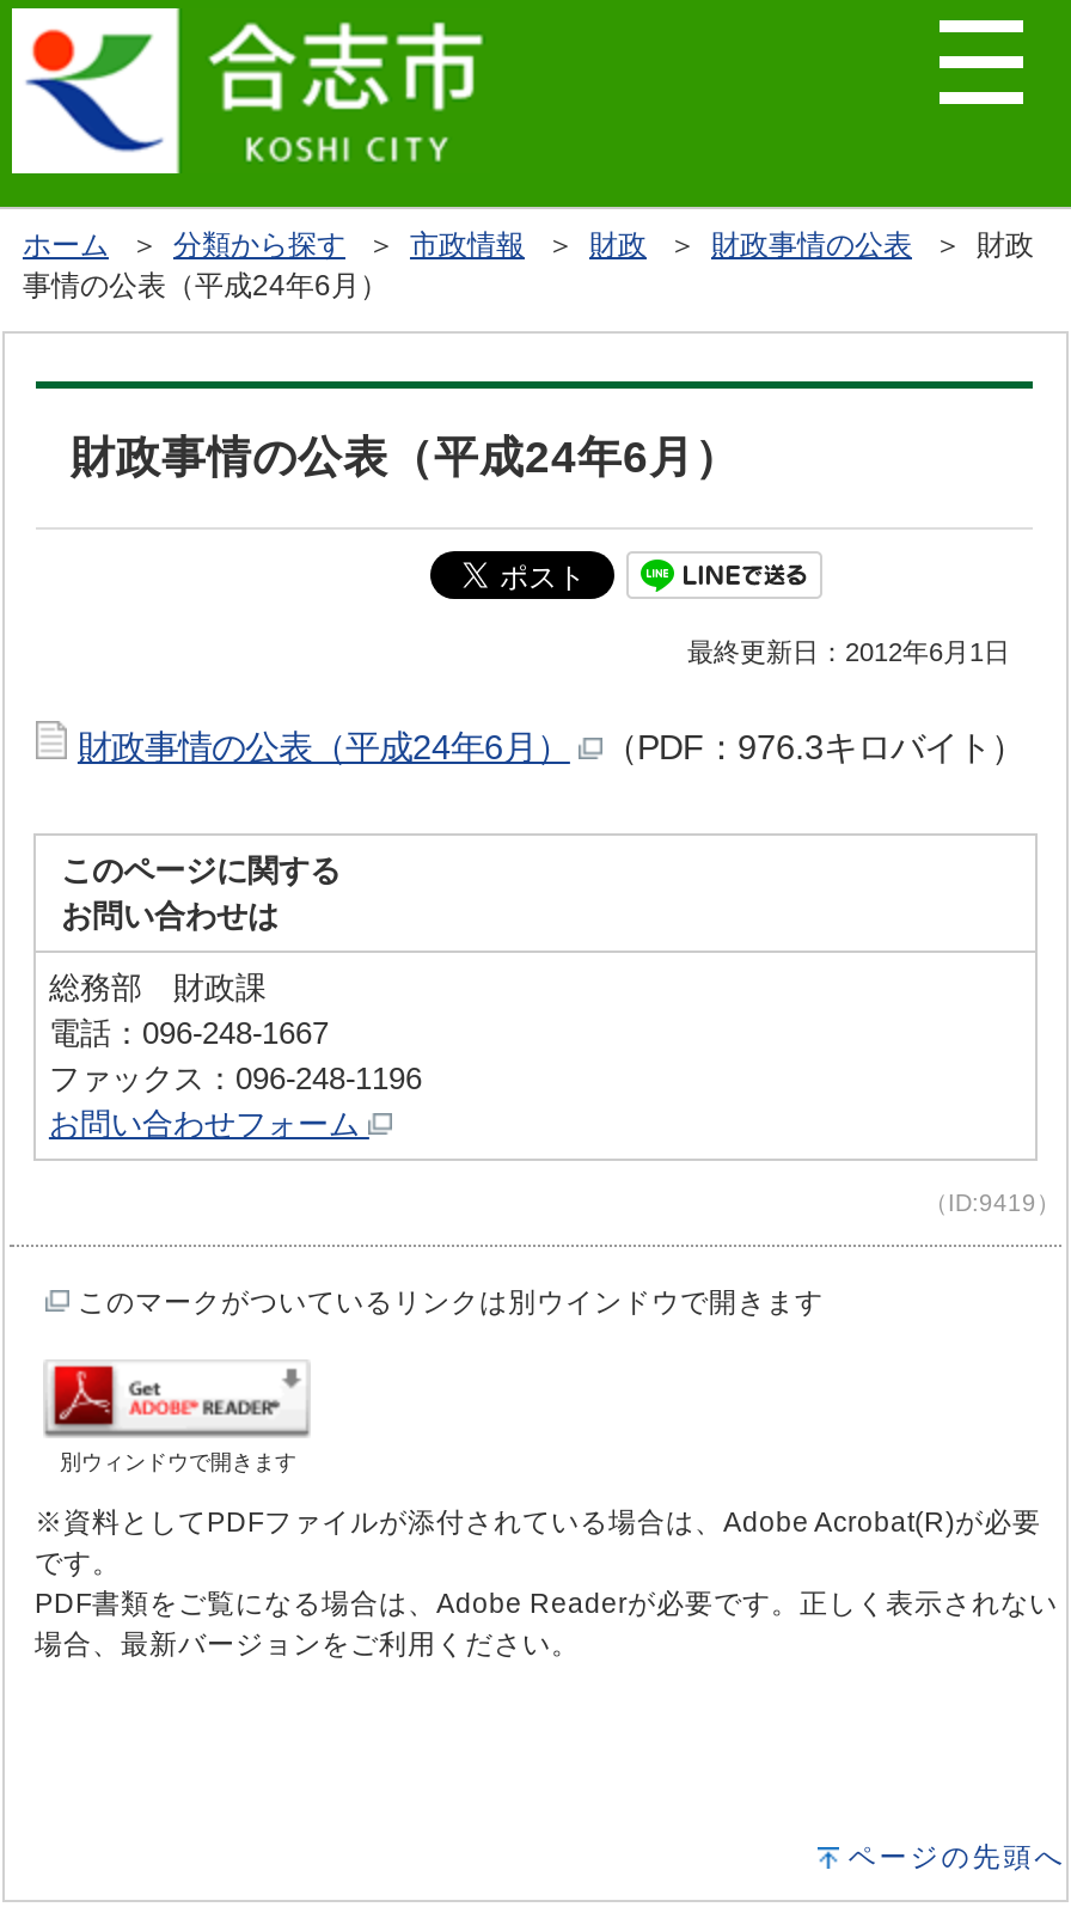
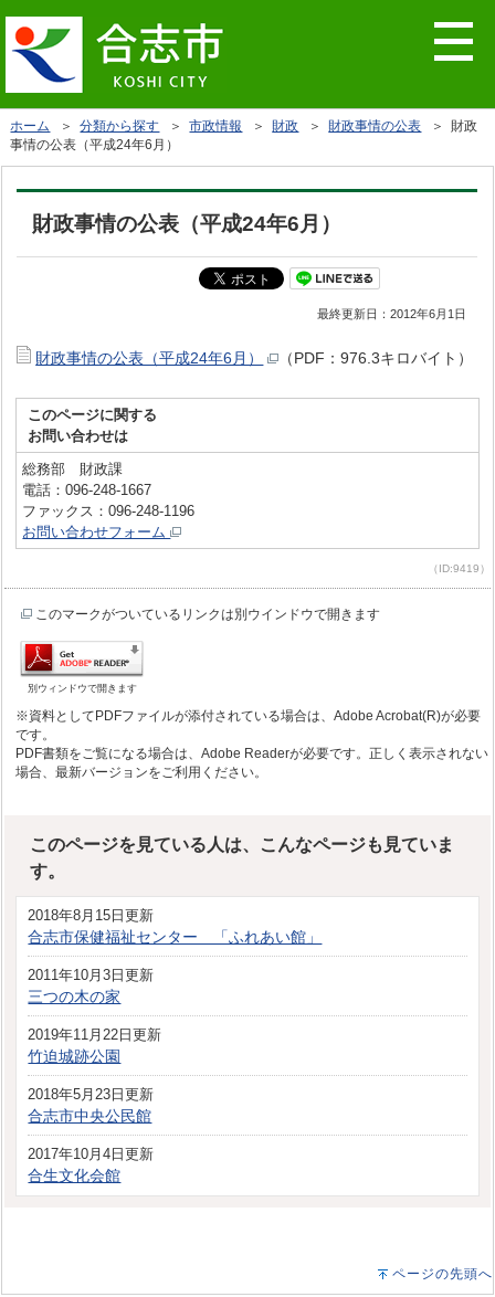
none -> [28,835,455,1184] このページを見ている人は、こんなページも見ていま | す。 | 2018年8月15日更新 | 合志市保健福祉センター 「ふれあい館」 | 2011年10月3日更新 | 三つの木の家 | 2019年11月22日更新 | 竹迫城跡公園 | 2018年5月23日更新 | 合志市中央公民館 | 2017年10月4日更新 | 合生文化会館

